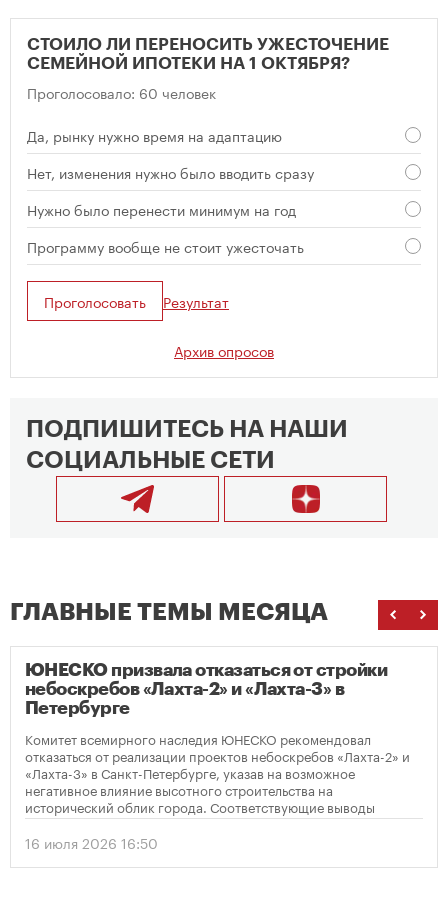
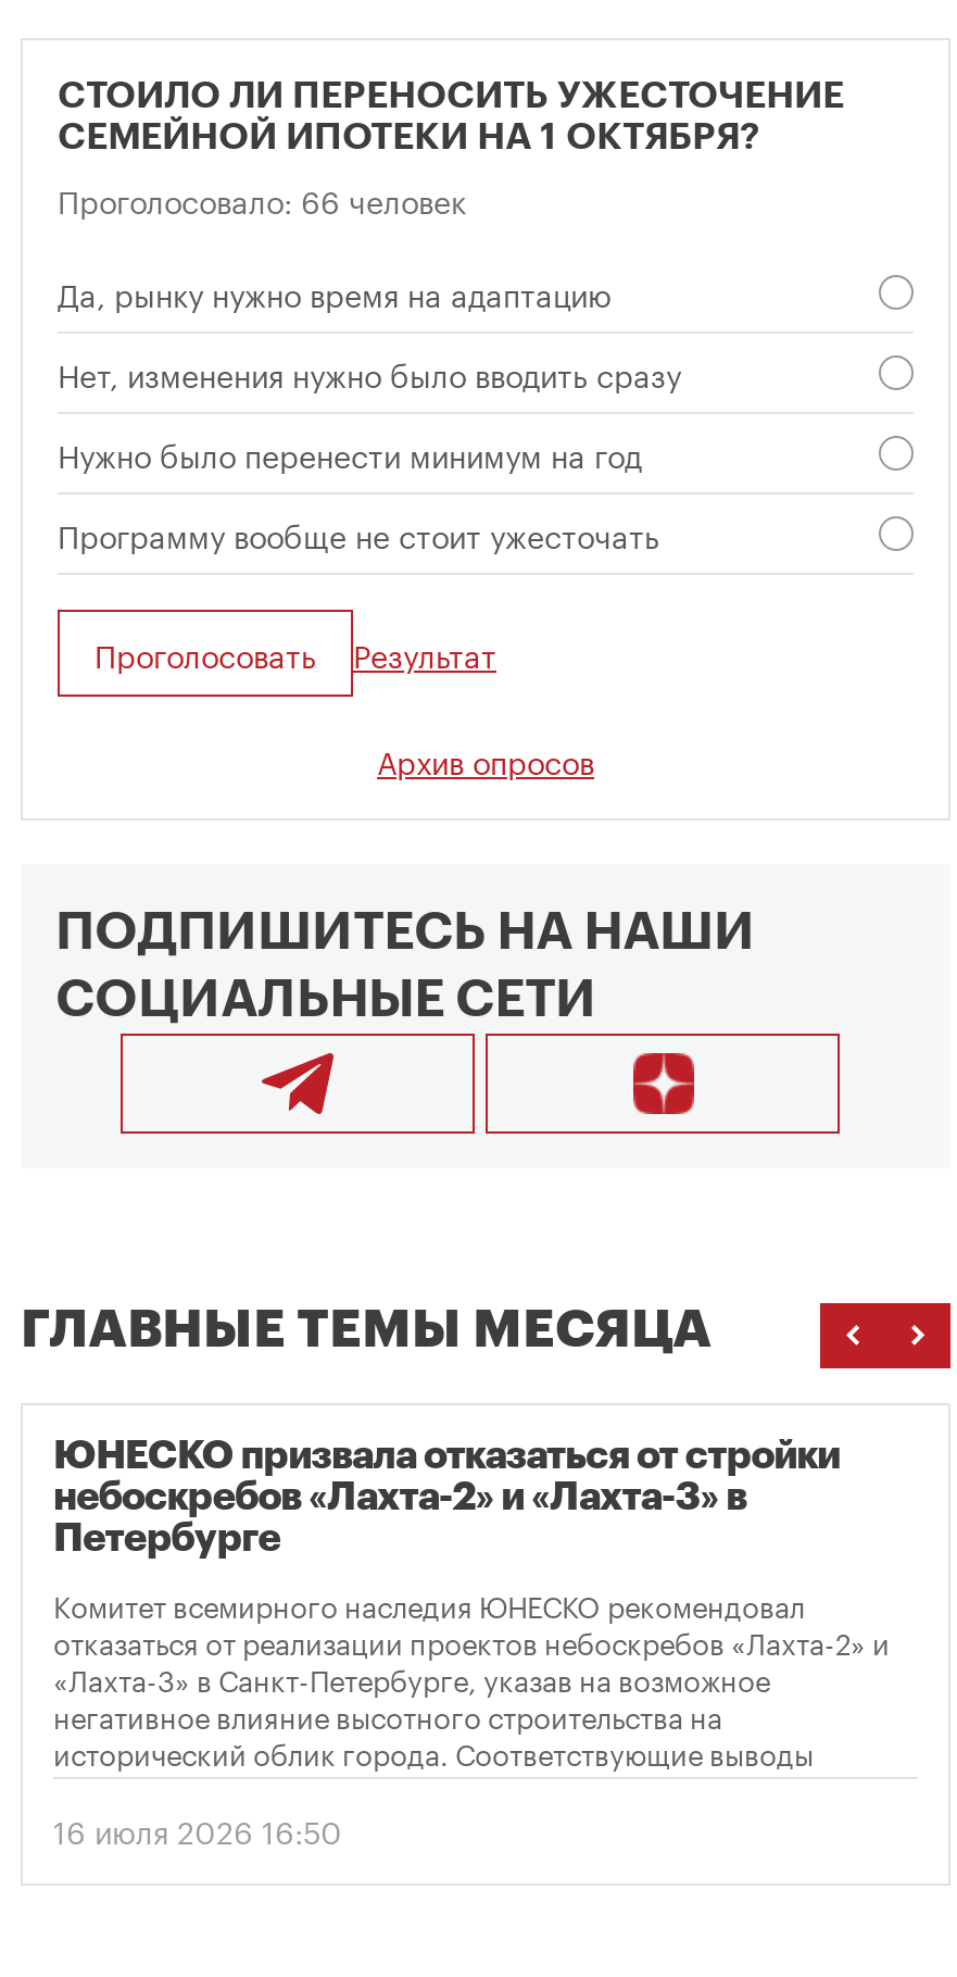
[27,81,216,103] Проголосовало: 60 человек -> [58,175,466,223] Проголосовало: 66 человек

